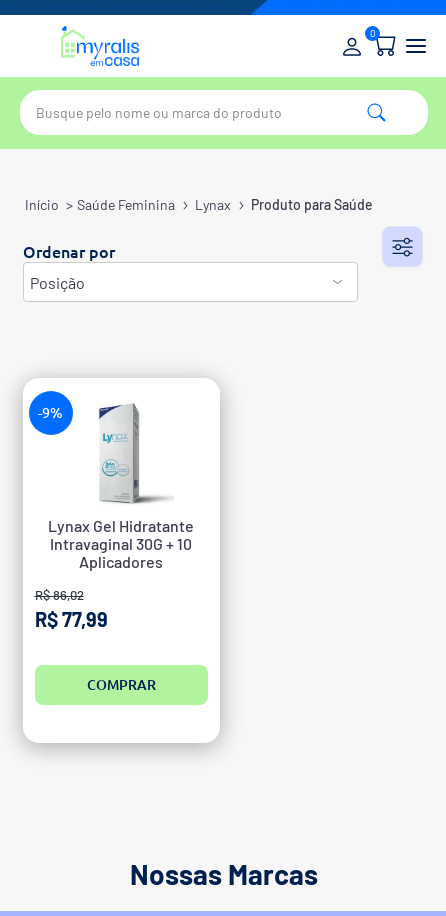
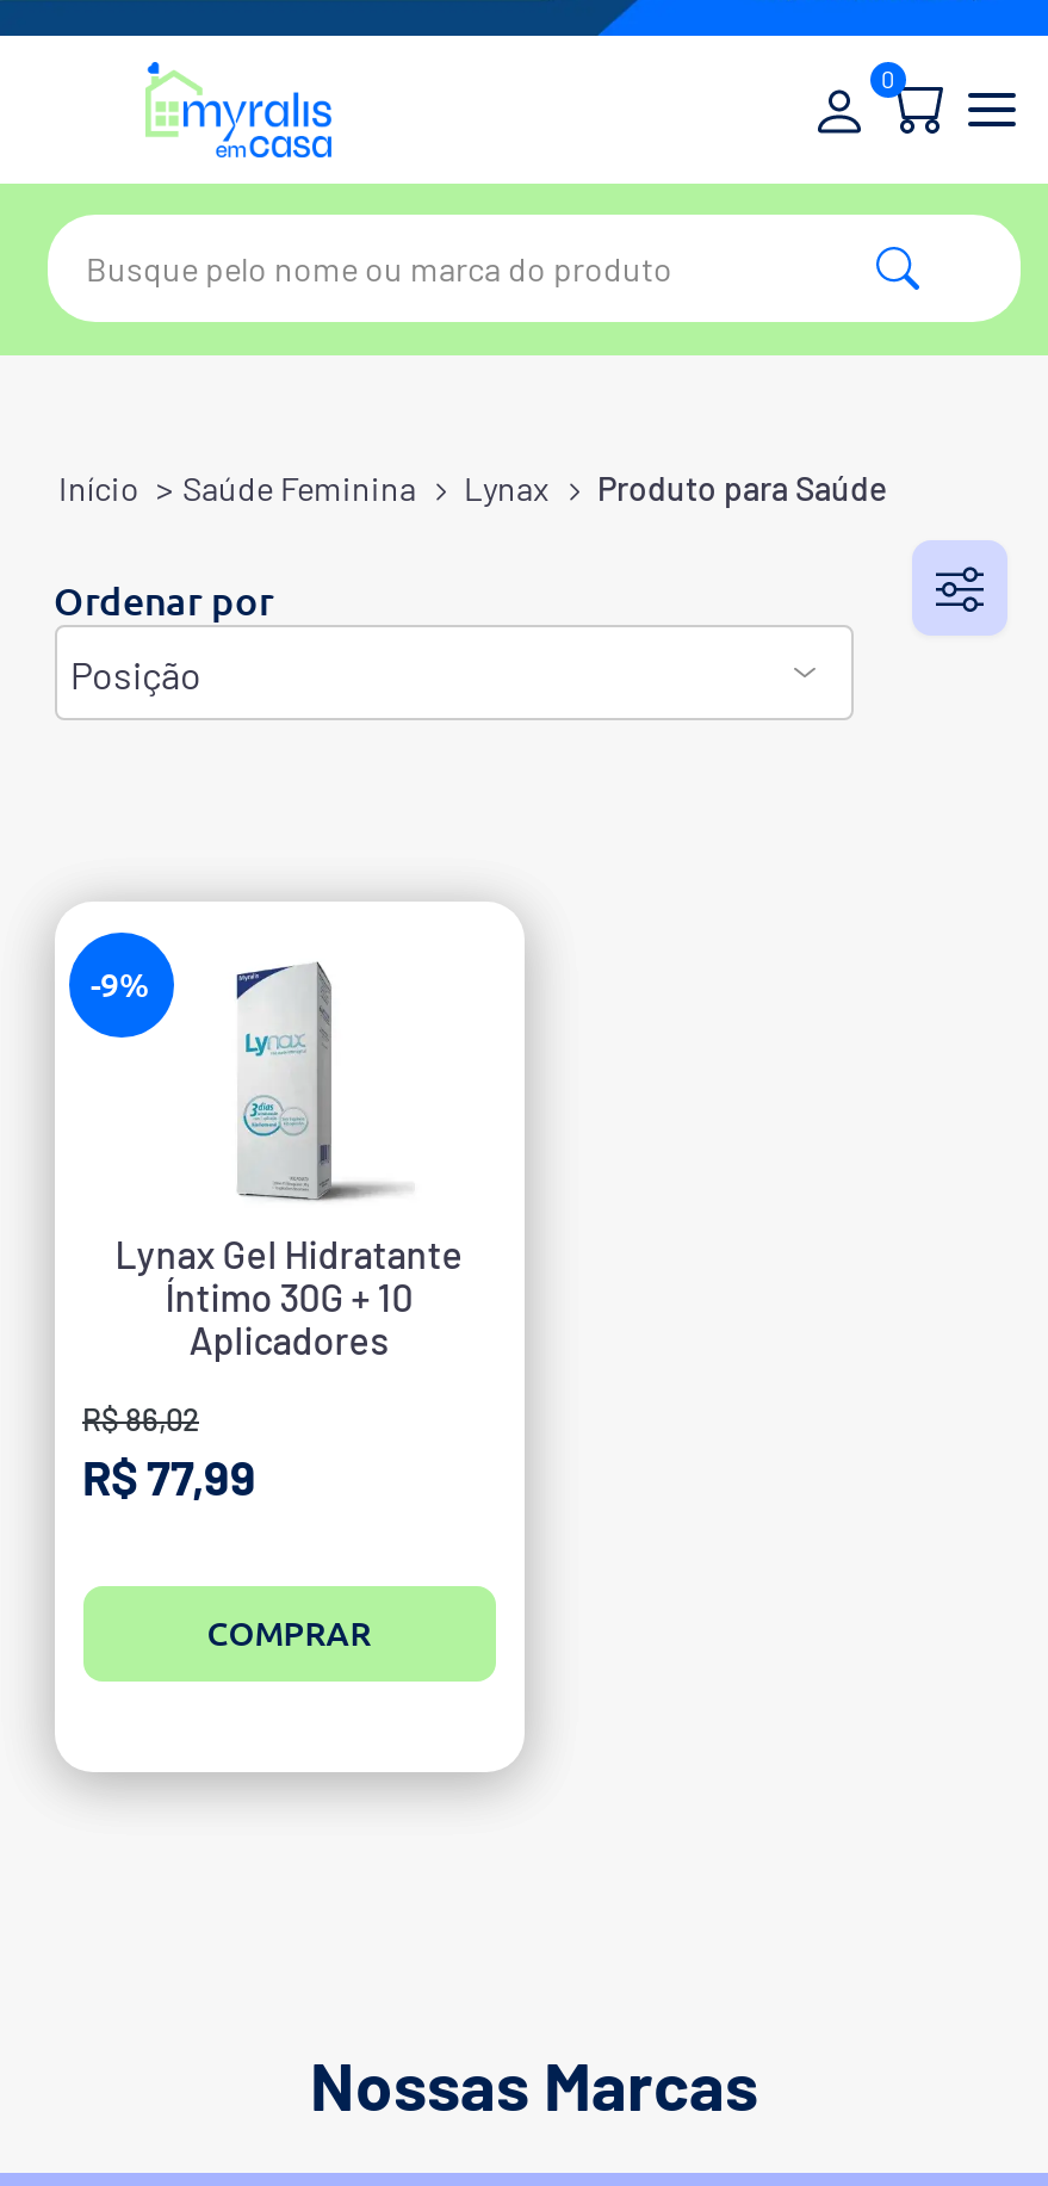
[50,534,192,553] Intravaginal 30G + 10 -> [165,1274,413,1319] Íntimo 30G + 10

